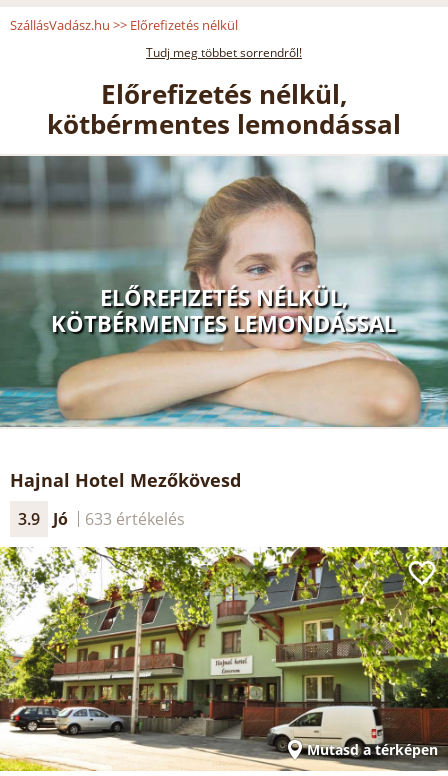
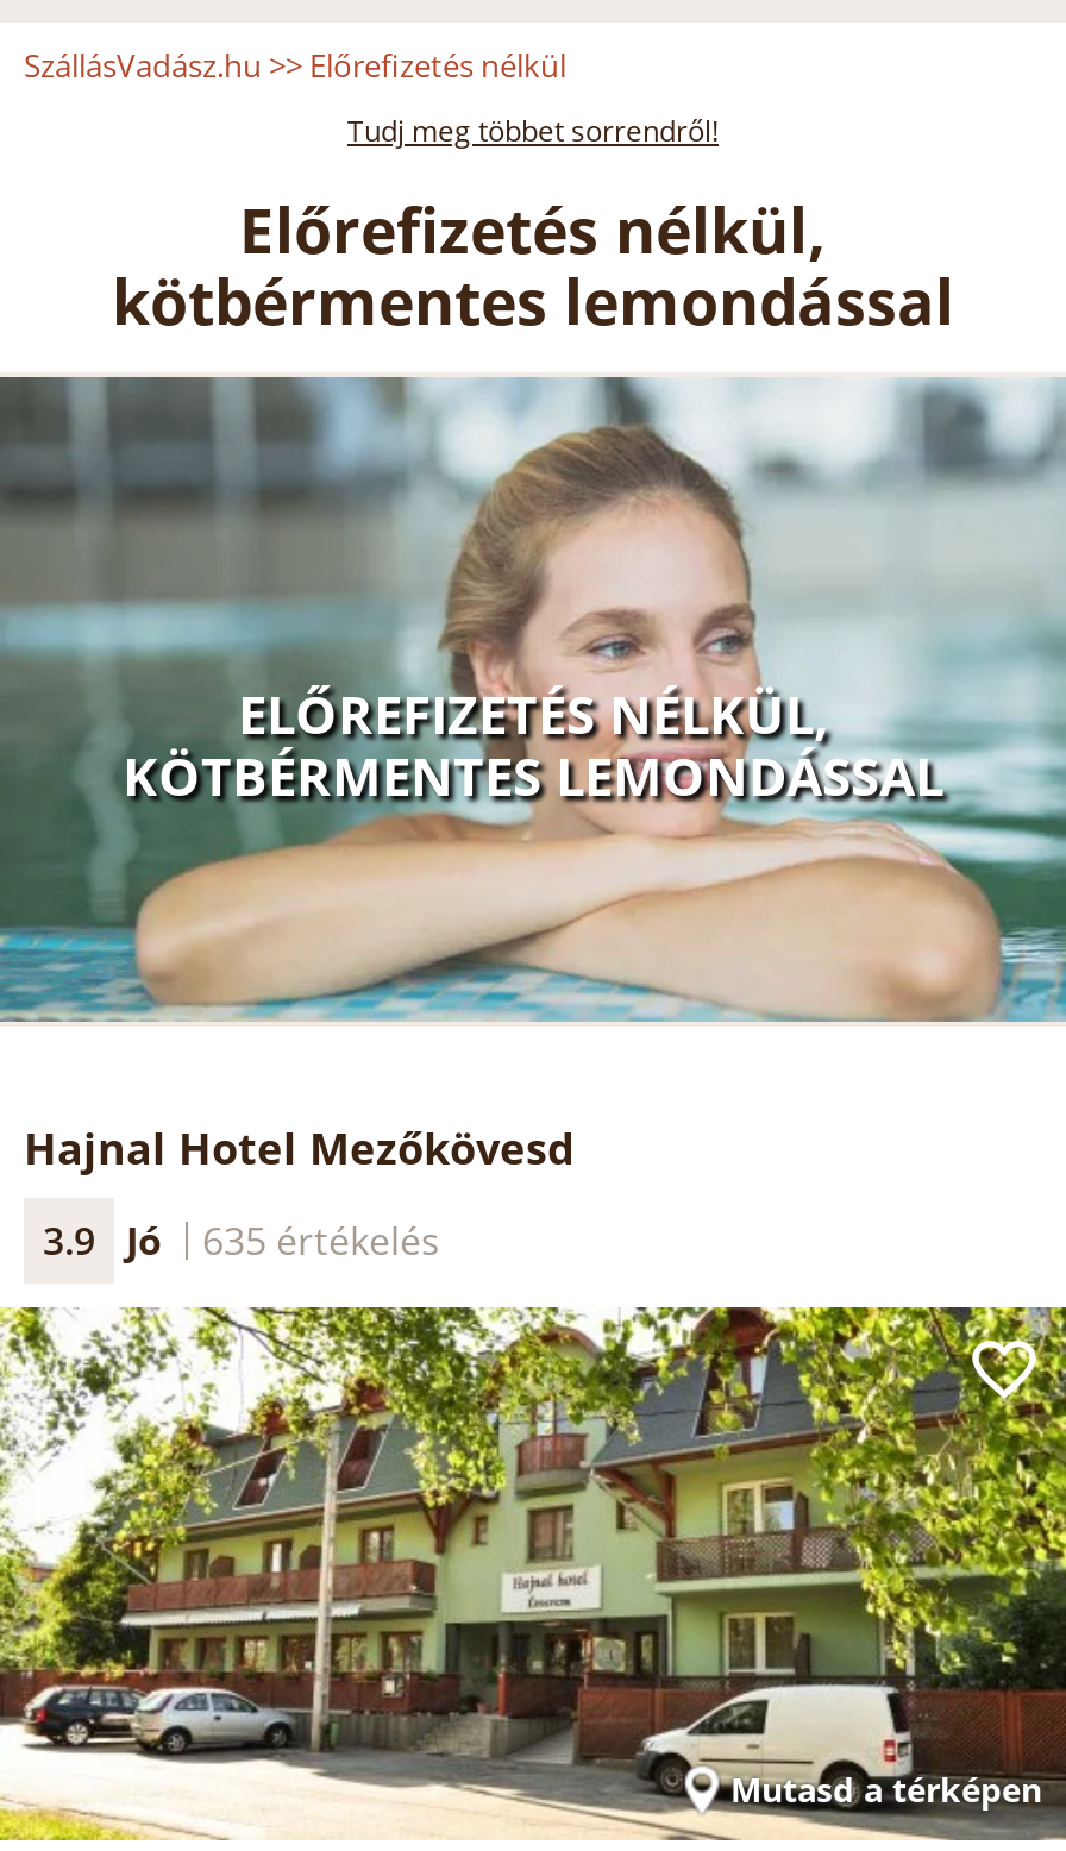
[18,508,185,530] 3.9 Jó 633 értékelés -> [43,1214,440,1266] 3.9 Jó 635 értékelés

